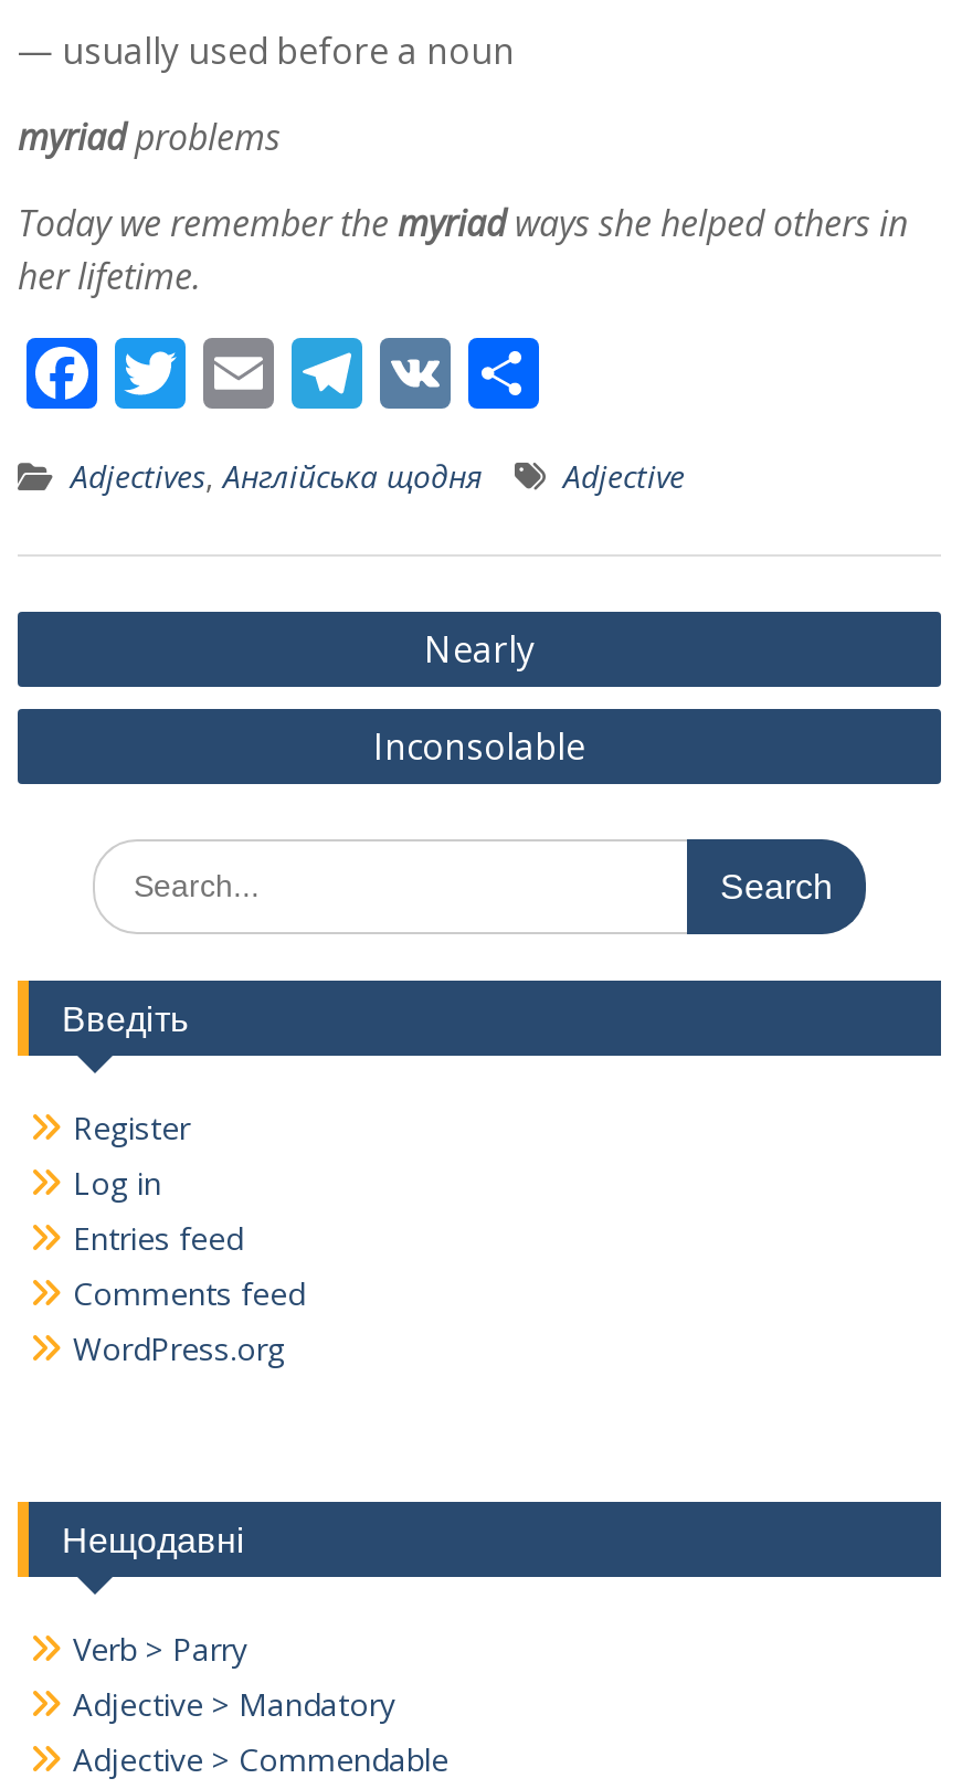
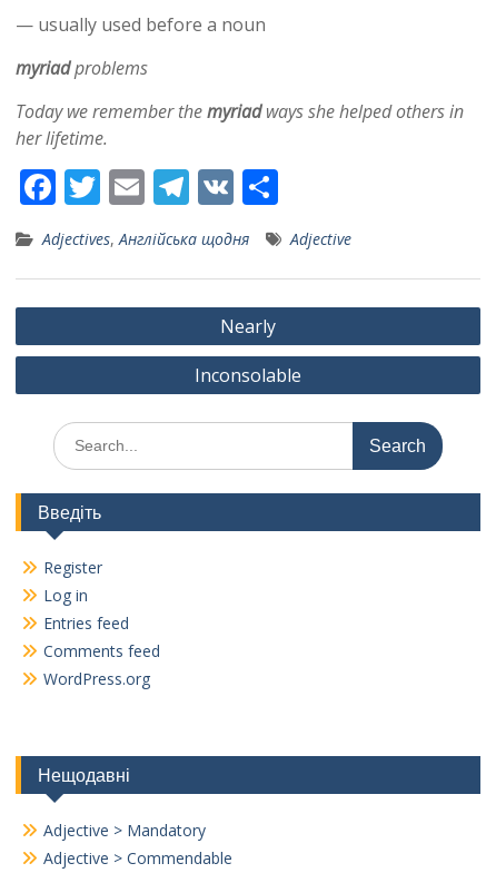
[73,1627,247,1669] Verb > Parry -> none

